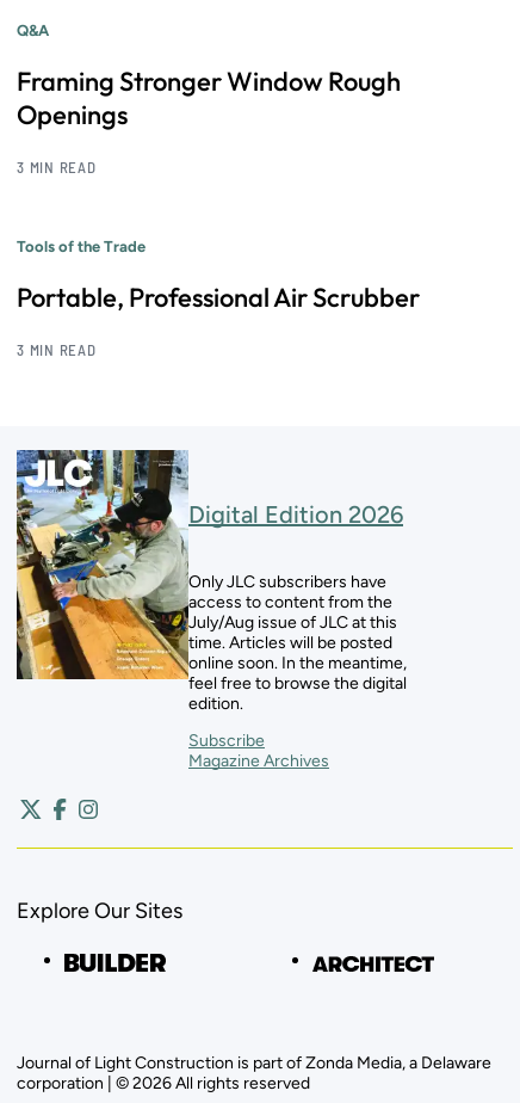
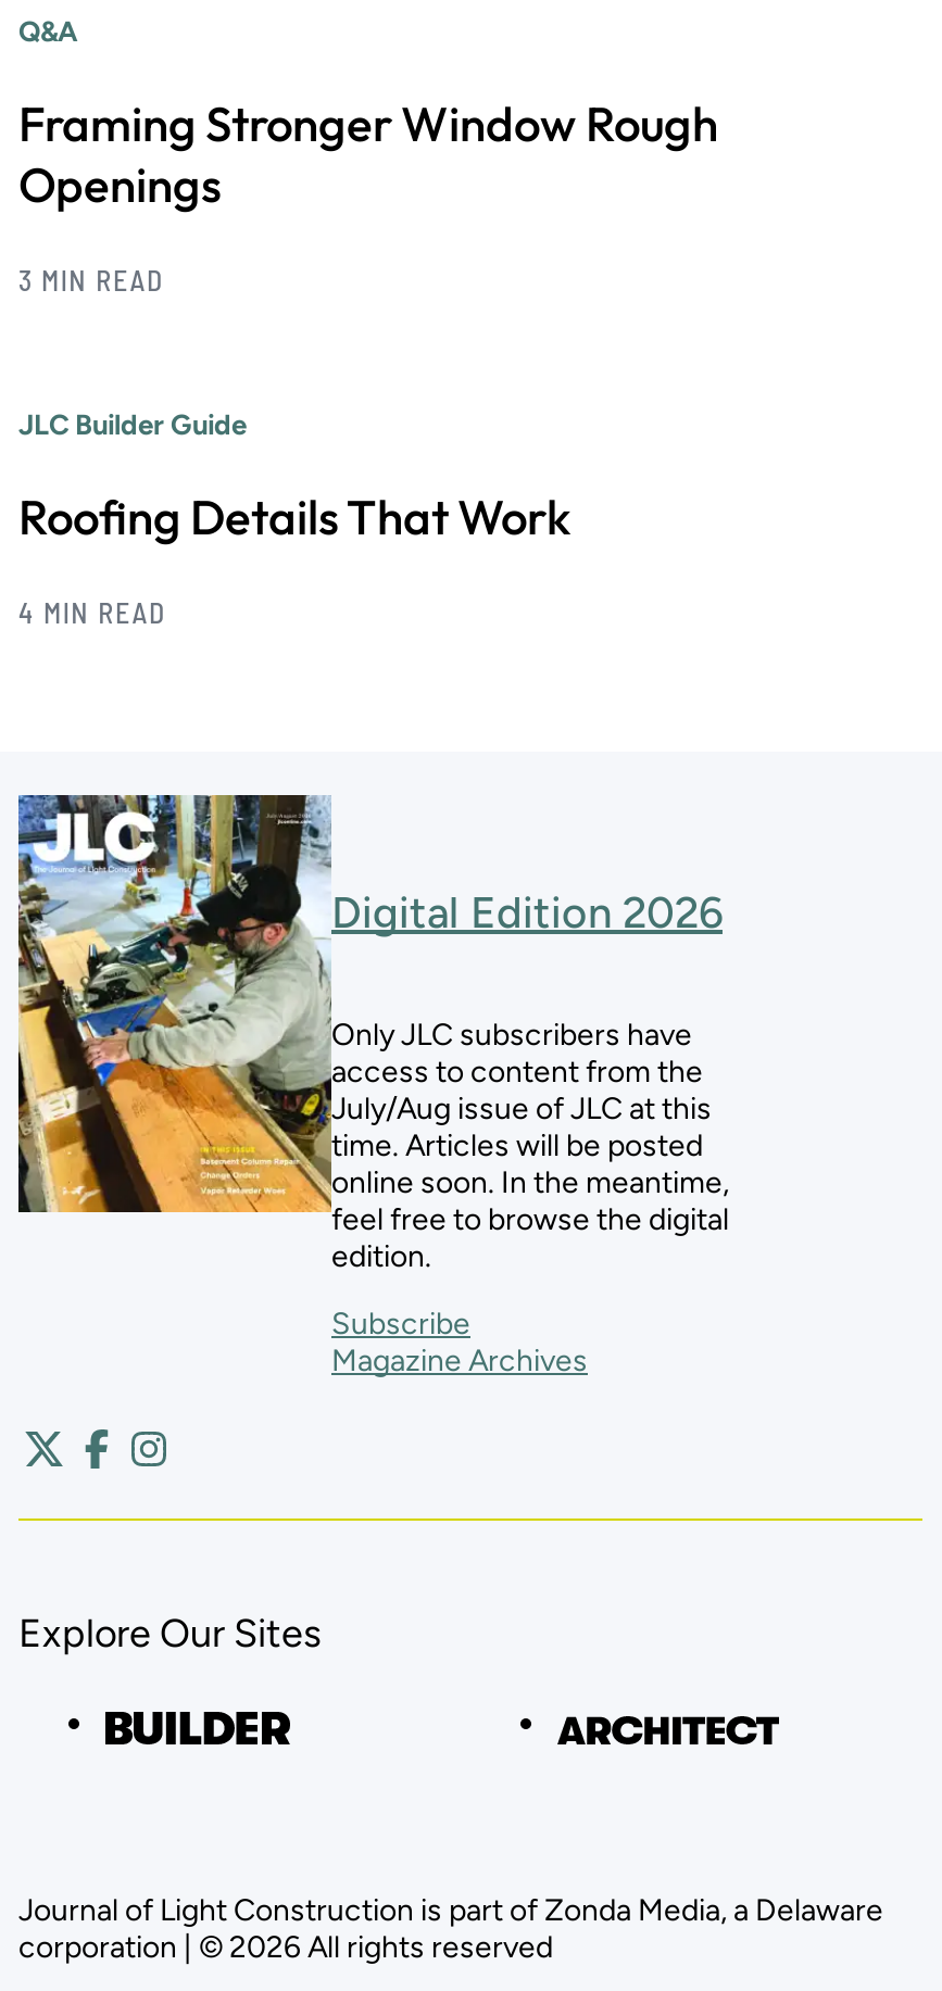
[17,237,146,255] Tools of the Trade -> [18,408,247,440] JLC Builder Guide
[17,280,420,313] Portable, Professional Air Scrubber -> [18,486,570,547] Roofing Details That Work
[17,340,96,359] 3 MIN READ -> [18,594,166,629] 4 MIN READ

